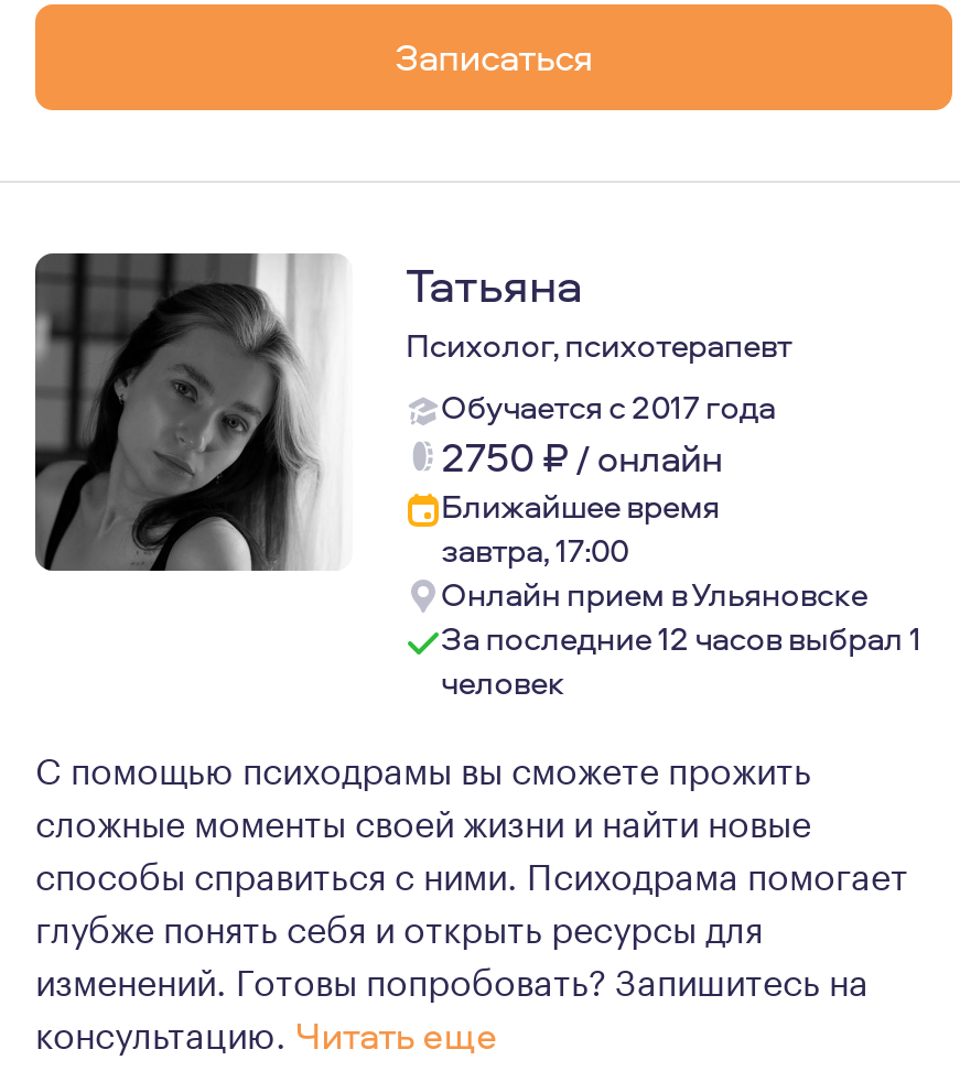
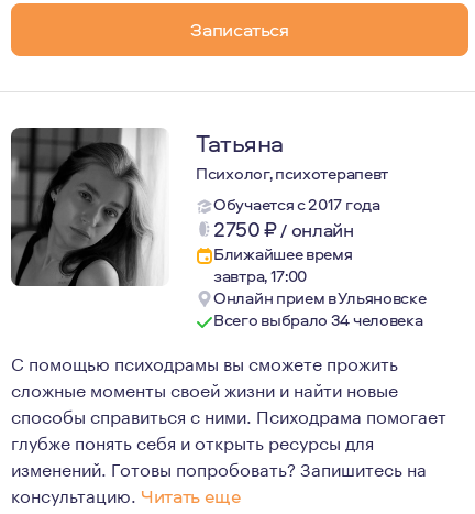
[441,615,921,705] За последние 12 часов выбрал 1 | человек -> [213,308,423,331] Всего выбрало 34 человека

